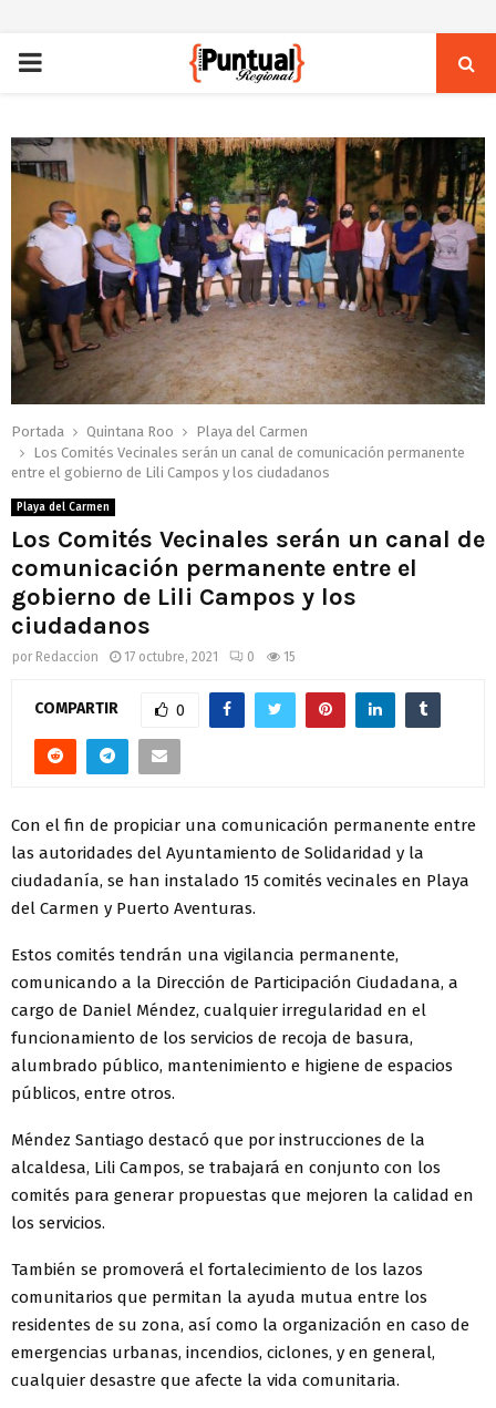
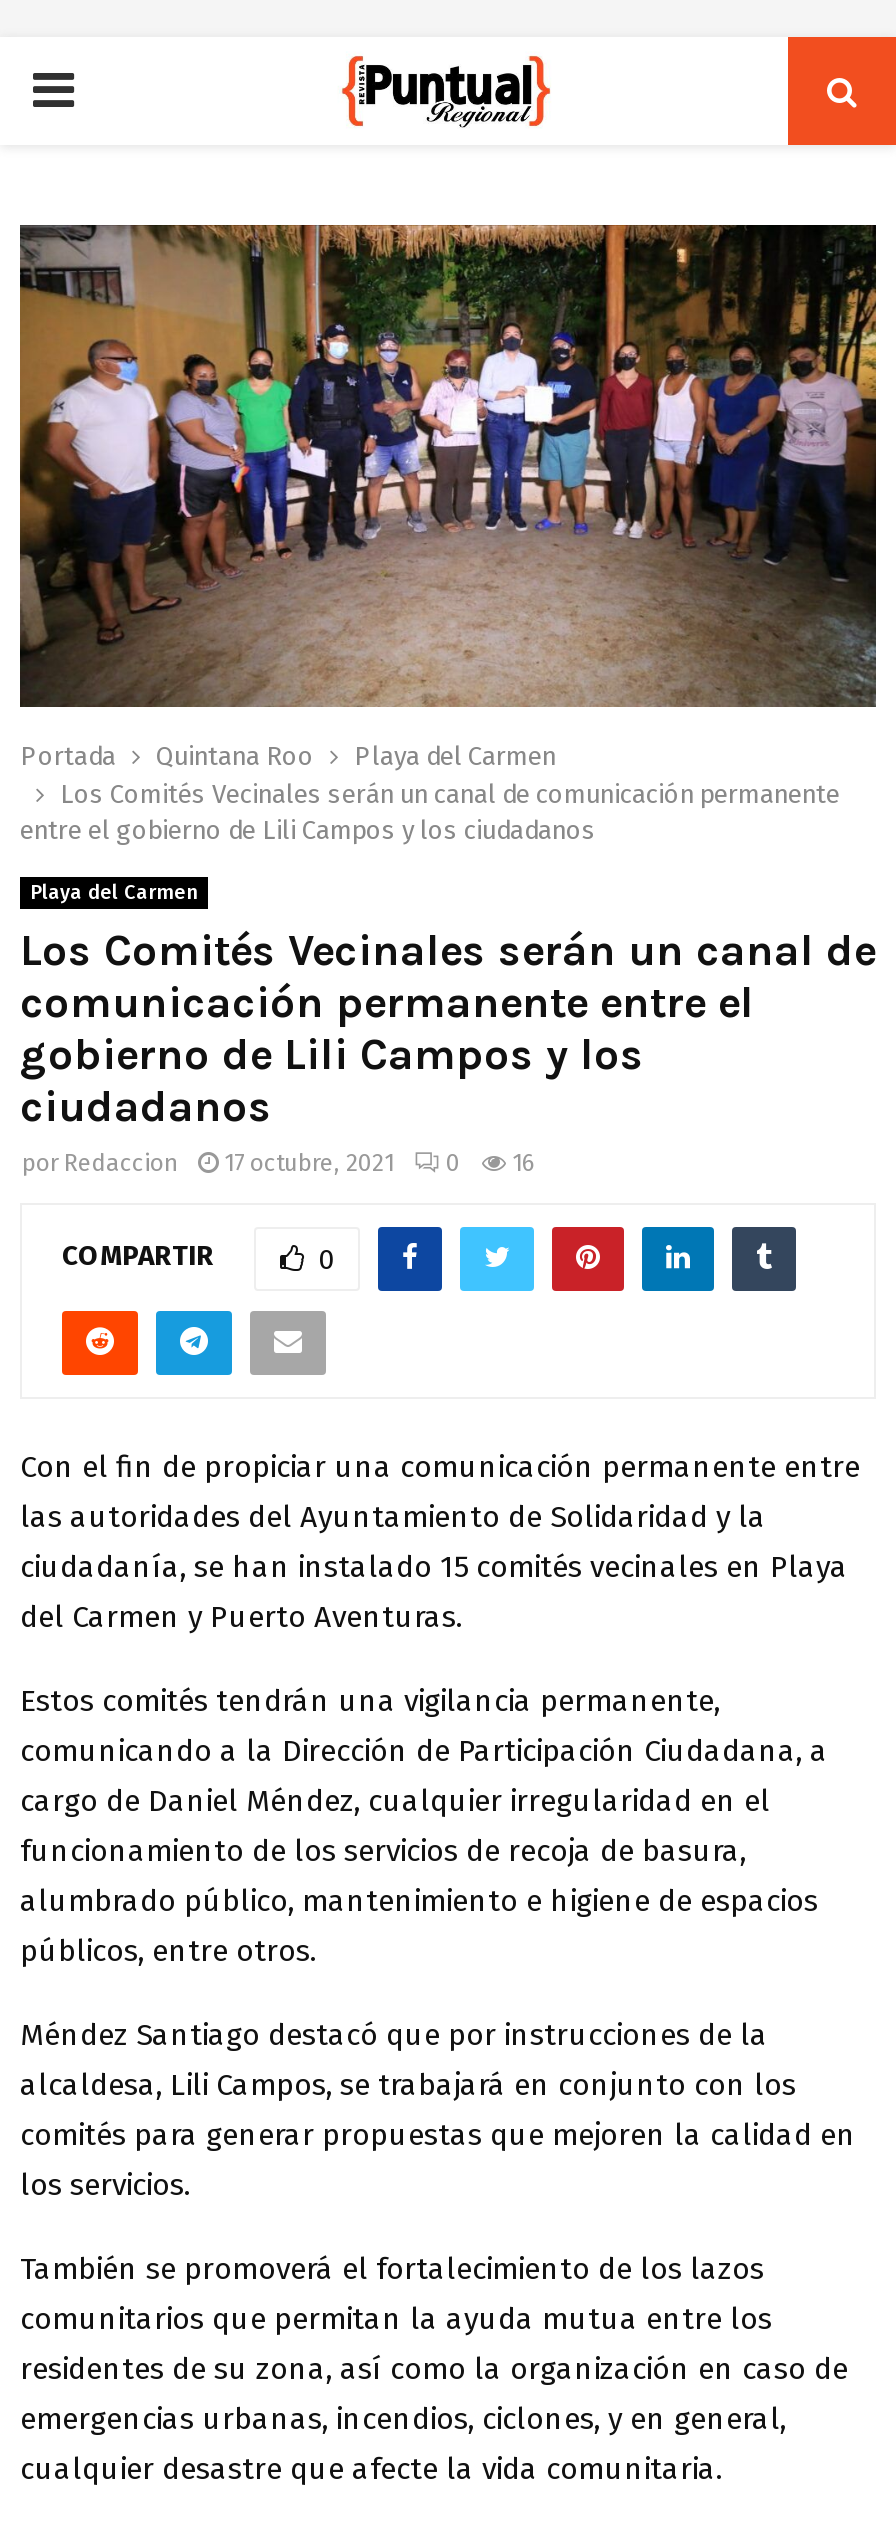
[12,649,296,664] por Redaccion 17 octubre, 2021 0 15 -> [22,1148,536,1176] por Redaccion 17 octubre, 2021 0 16

